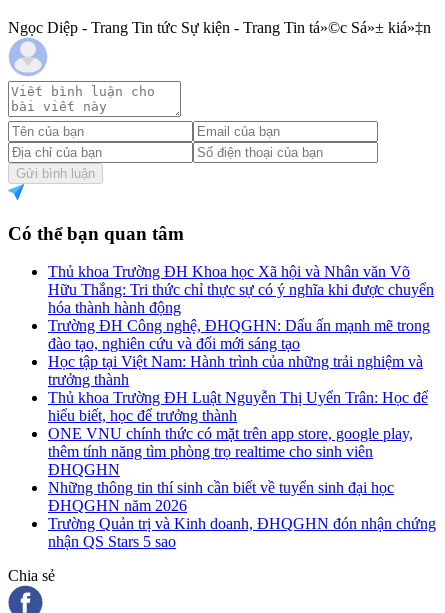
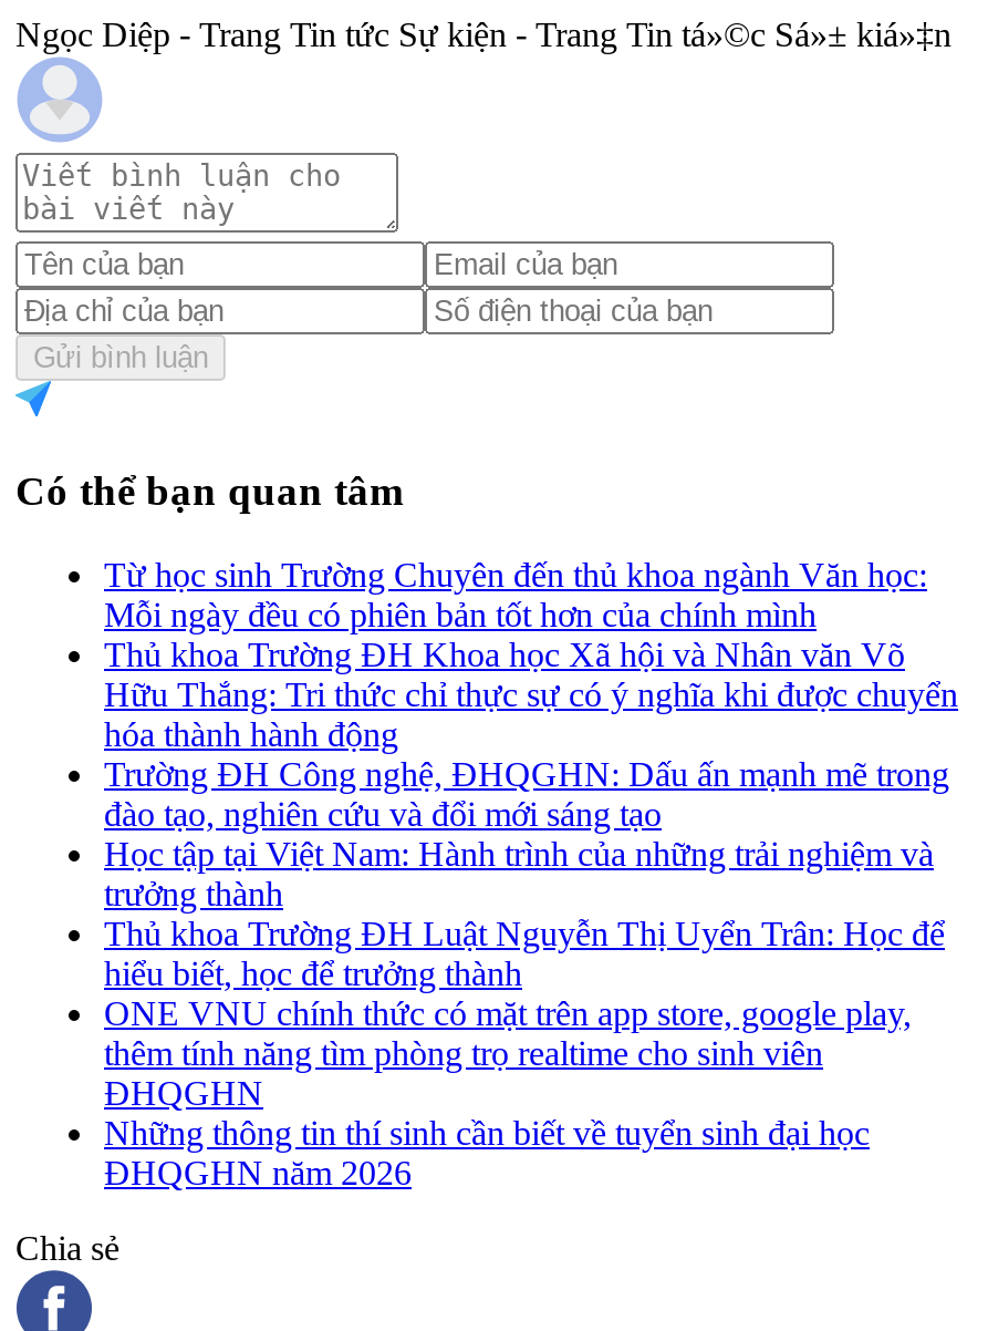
none -> [104,556,927,634] Từ học sinh Trường Chuyên đến thủ khoa ngành Văn học: | Mỗi ngày đều có phiên bản tốt hơn của chính mình
moved [48,263,434,514] -> [104,636,958,1192]: Thủ khoa Trường ĐH Khoa học Xã hội và Nhân văn Võ | Hữu Thắng: Tri thức chỉ thực sự có ý nghĩa khi được chuyển | hóa thành hành động | ... | Những thông tin thí sinh cần biết về tuyển sinh đại học | ĐHQGHN năm 2026
[48,515,436,550] Trường Quản trị và Kinh doanh, ĐHQGHN đón nhận chứng | nhận QS Stars 5 sao -> none

